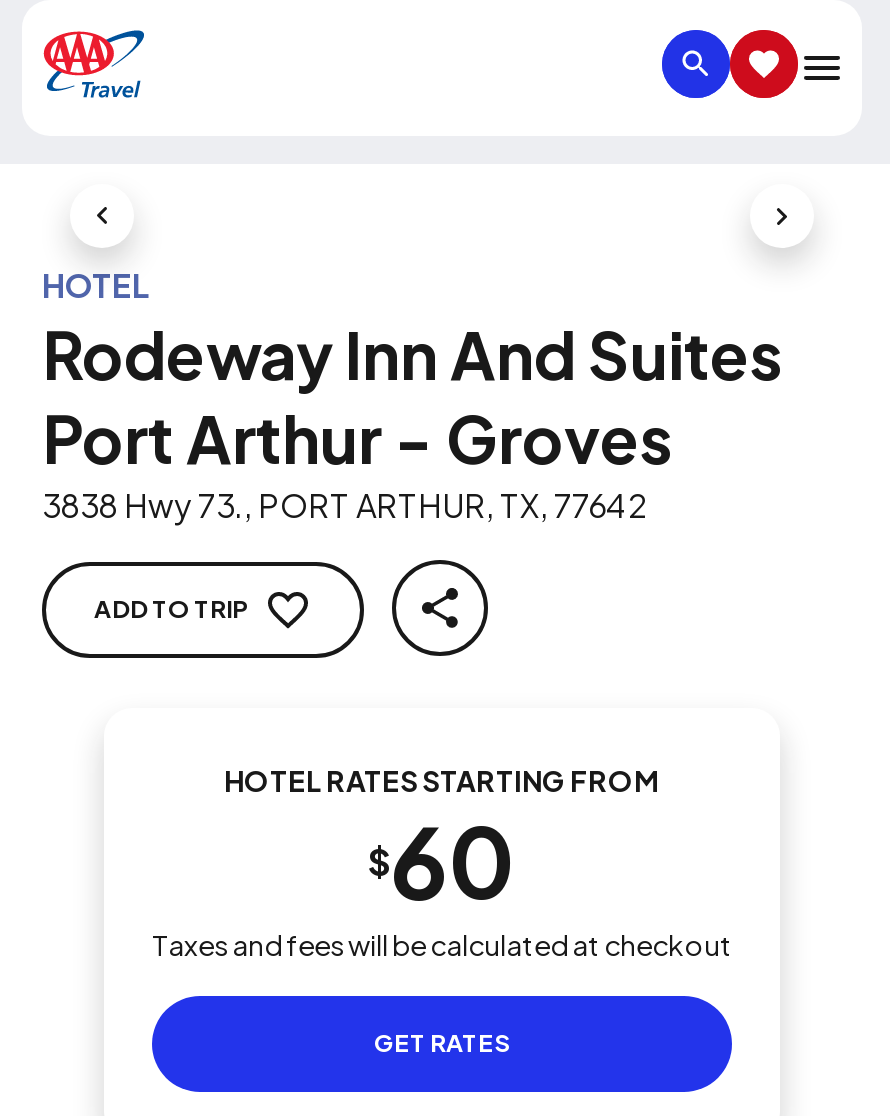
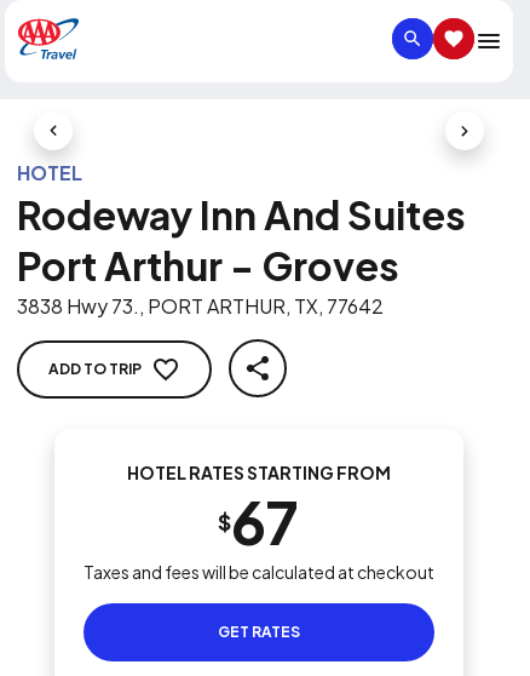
[368,800,516,922] $60 -> [218,485,299,558] $67

